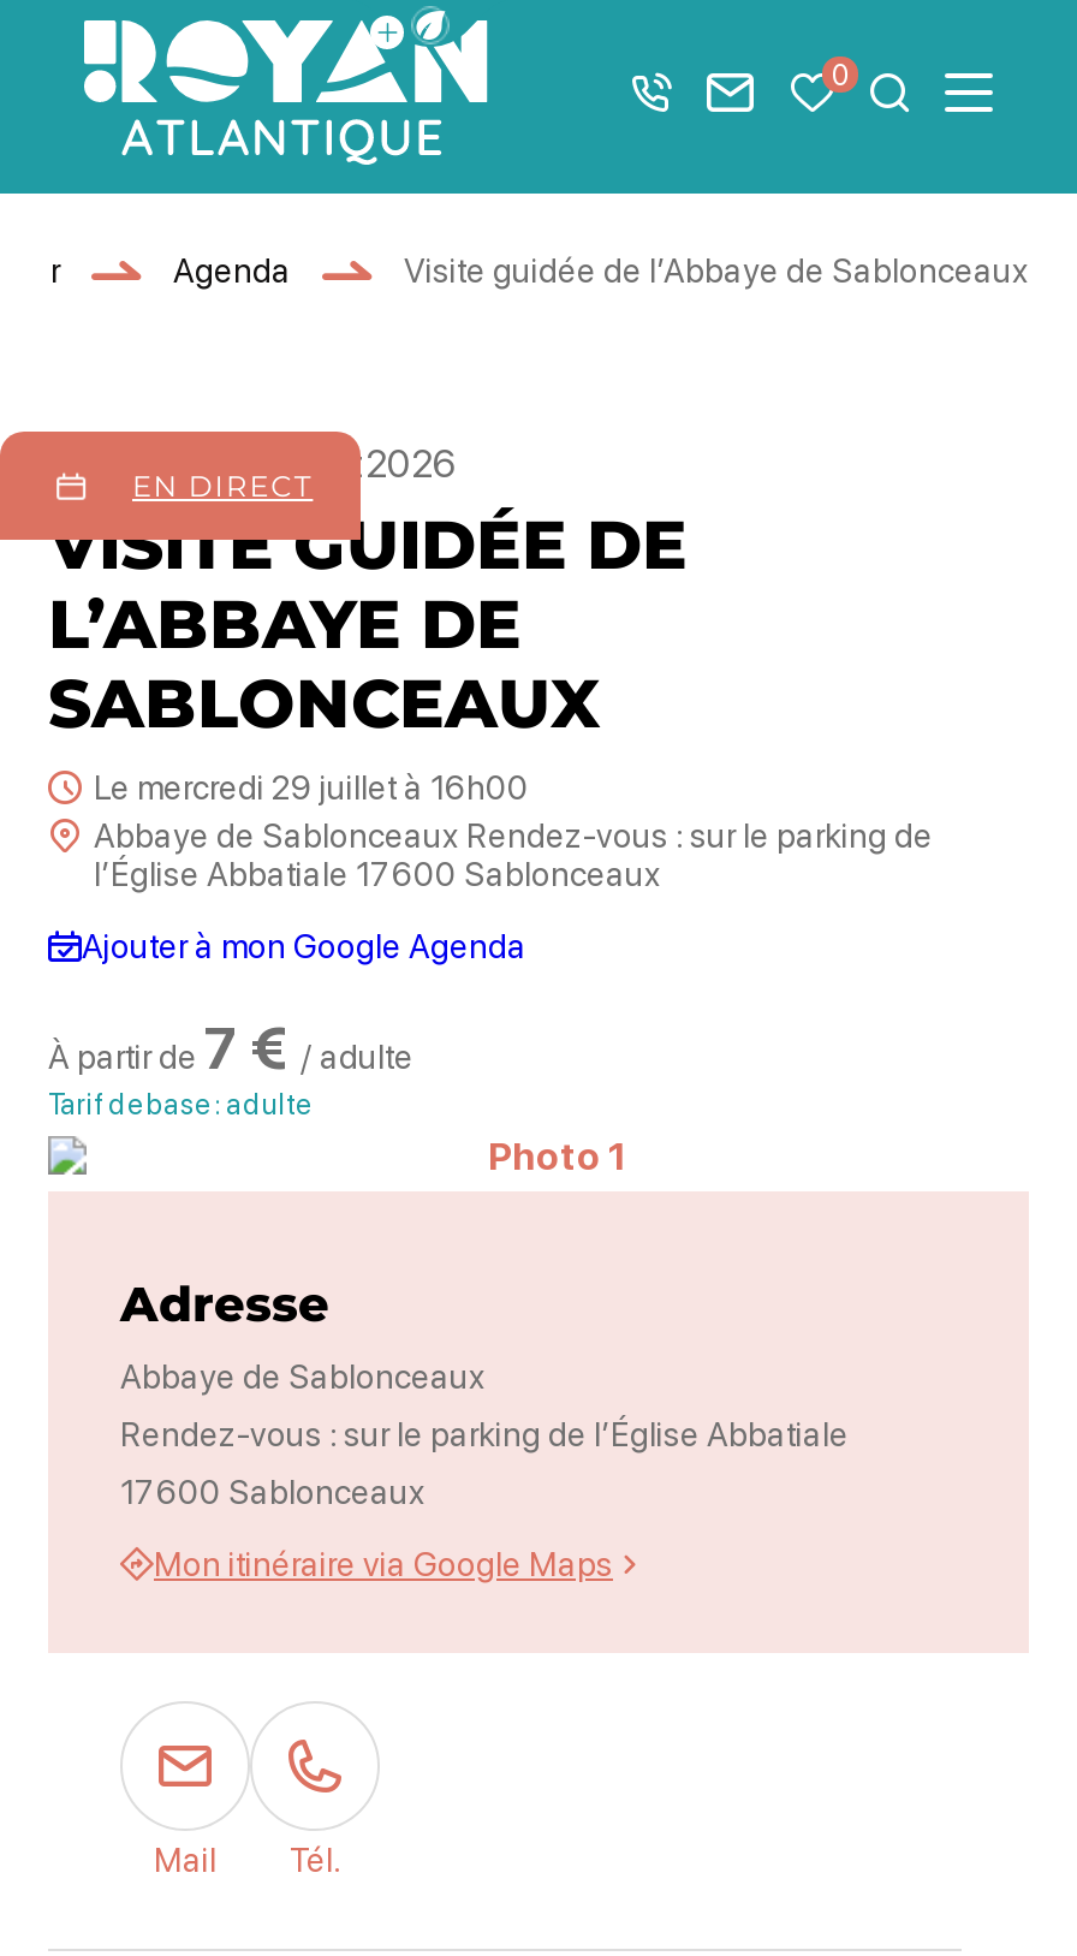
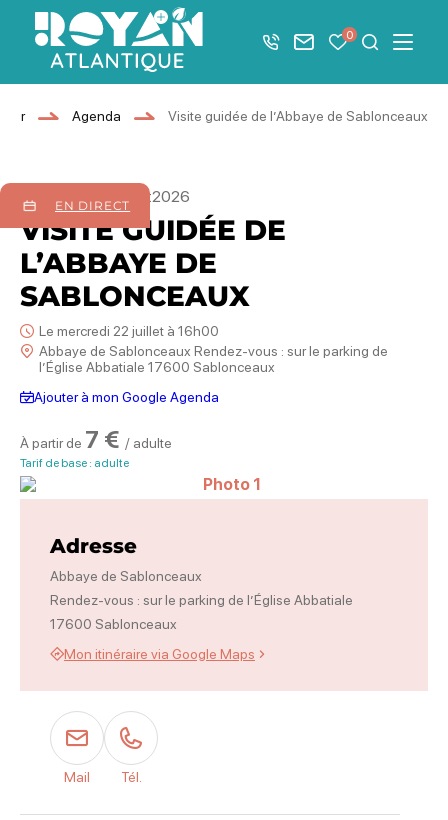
[94,768,529,807] Le mercredi 29 juillet à 16h00 -> [39,323,219,339] Le mercredi 22 juillet à 16h00

